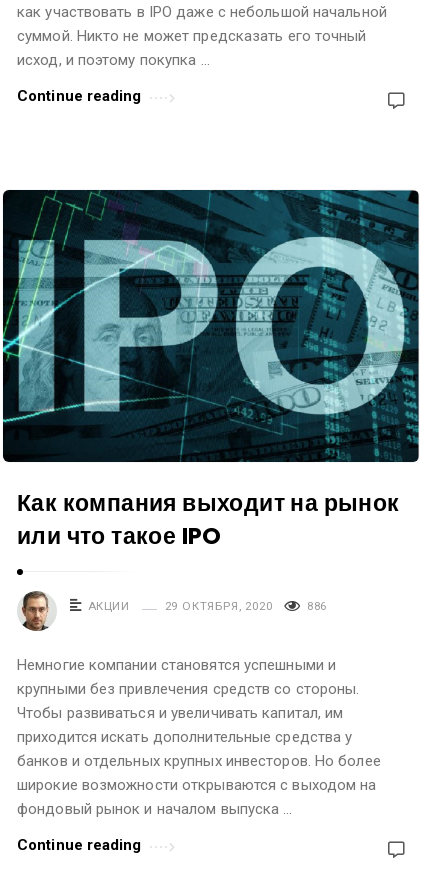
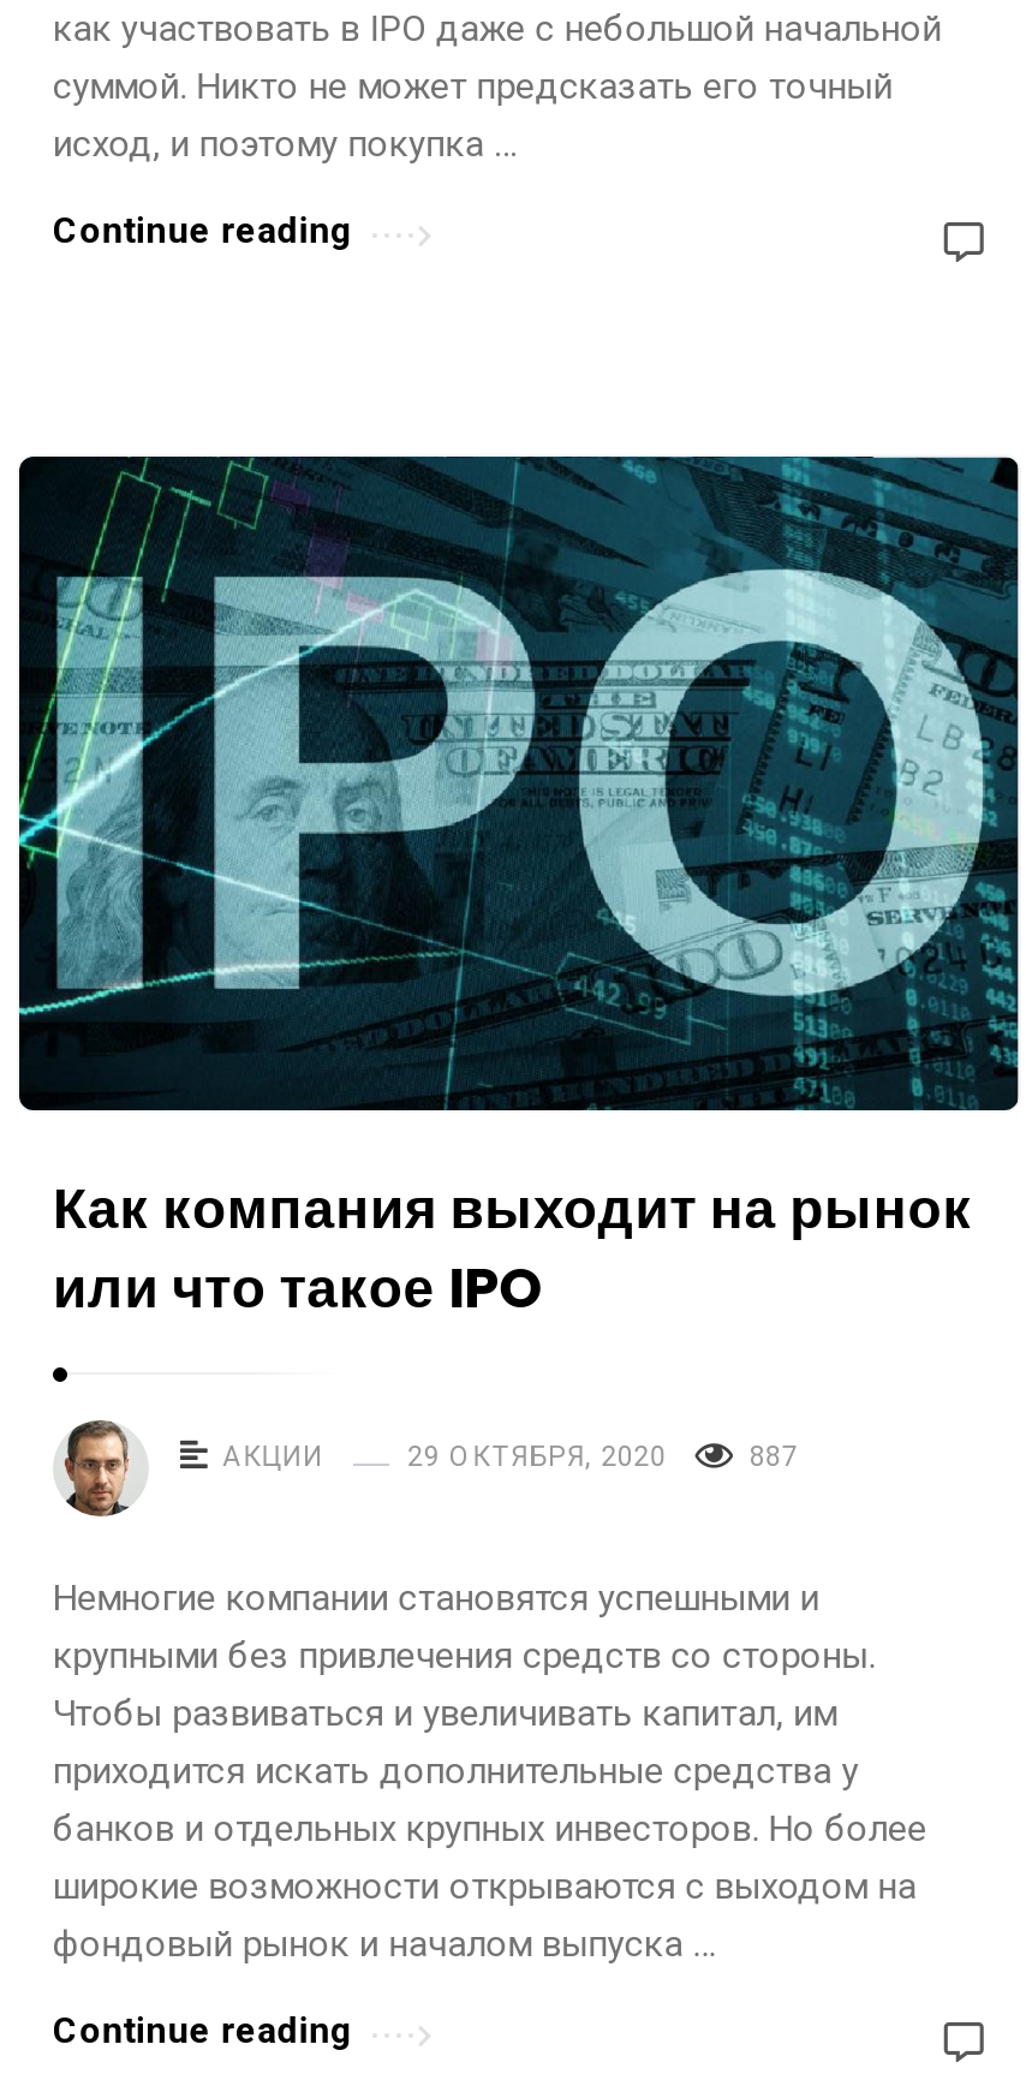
[307,599,327,613] 886 -> [750,1439,797,1472] 887

